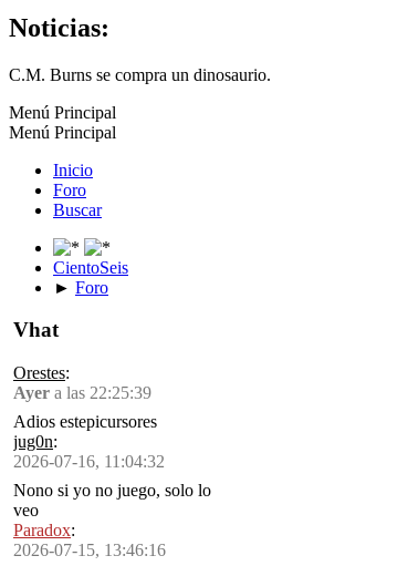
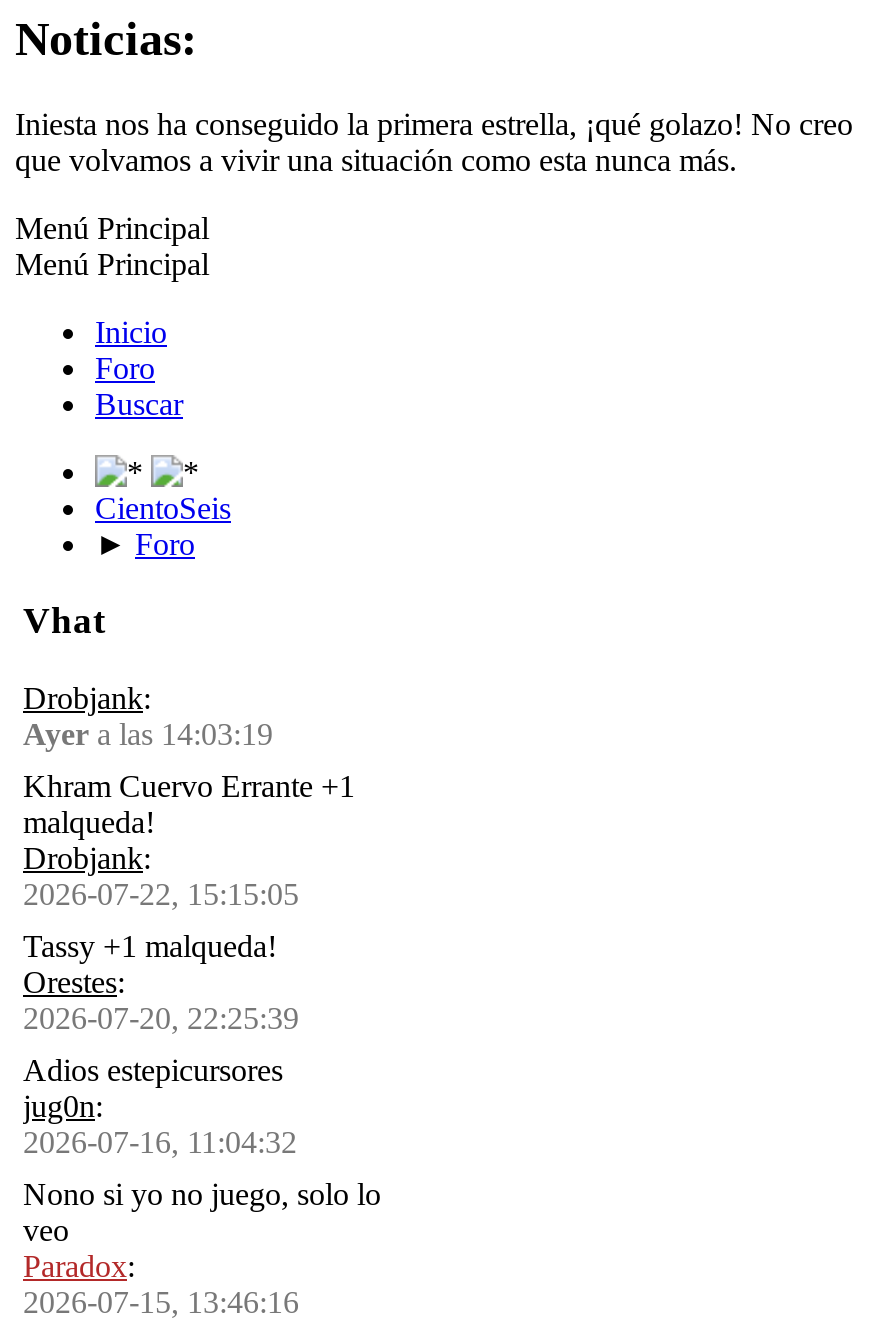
[9,65,271,84] C.M. Burns se compra un dinosaurio. -> [15,106,853,176] Iniesta nos ha conseguido la primera estrella, ¡qué golazo! No creo | que volvamos a vivir una situación como esta nunca más.
none -> [23,681,355,963] Drobjank: | Ayera las 14:03:19 | Khram Cuervo Errante +1 | malqueda! | Drobjank: | 2026-07-22, 15:15:05 | Tassy +1 malqueda!
[13,383,151,402] Ayer a las 22:25:39 -> [23,1001,299,1035] 2026-07-20, 22:25:39

